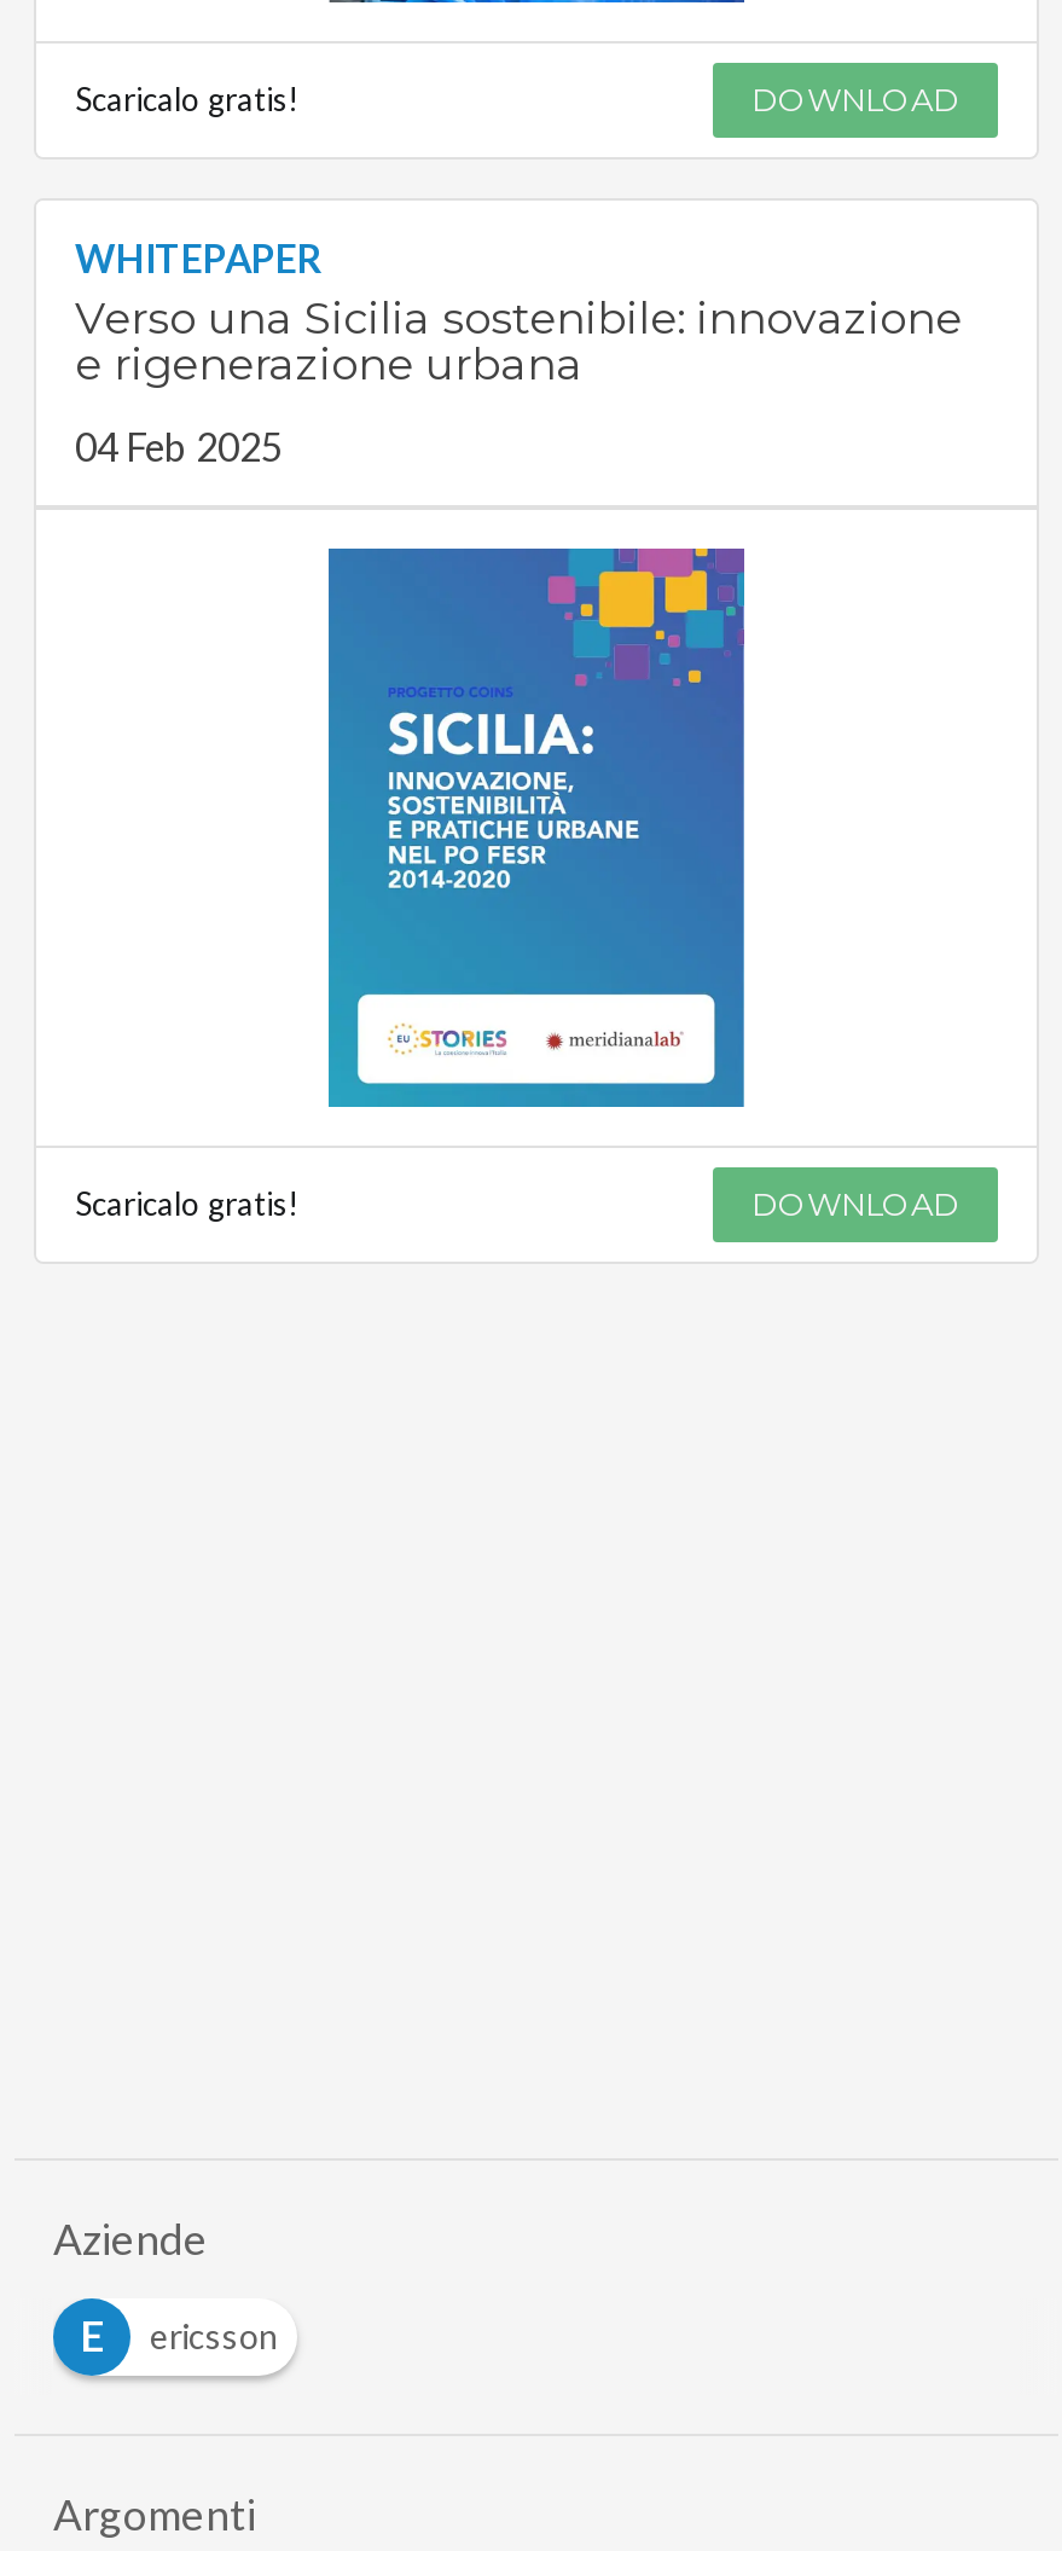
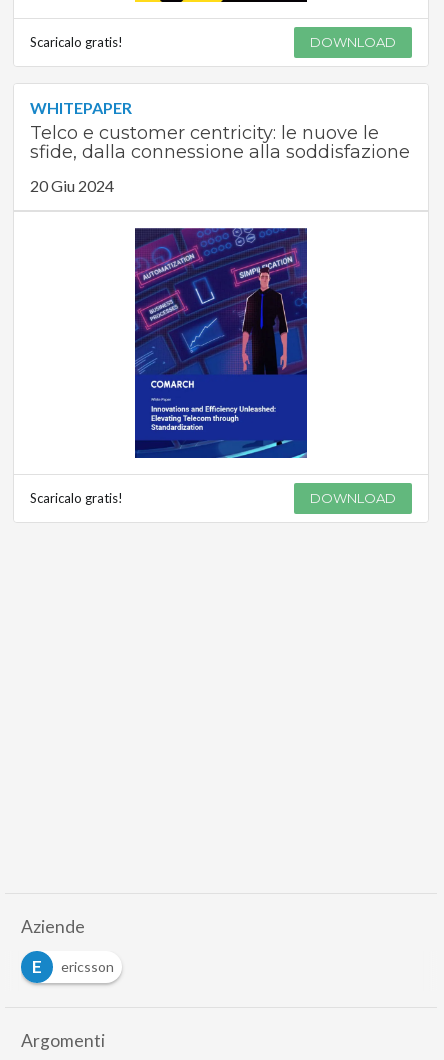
[75,294,962,393] Verso una Sicilia sostenibile: innovazione | e rigenerazione urbana -> [30,122,410,163] Telco e customer centricity: le nuove le | sfide, dalla connessione alla soddisfazione
[75,424,283,470] 04 Feb 2025 -> [30,176,114,195] 20 Giu 2024
[326,546,747,1109] [image] -> [134,227,308,459] [image]

